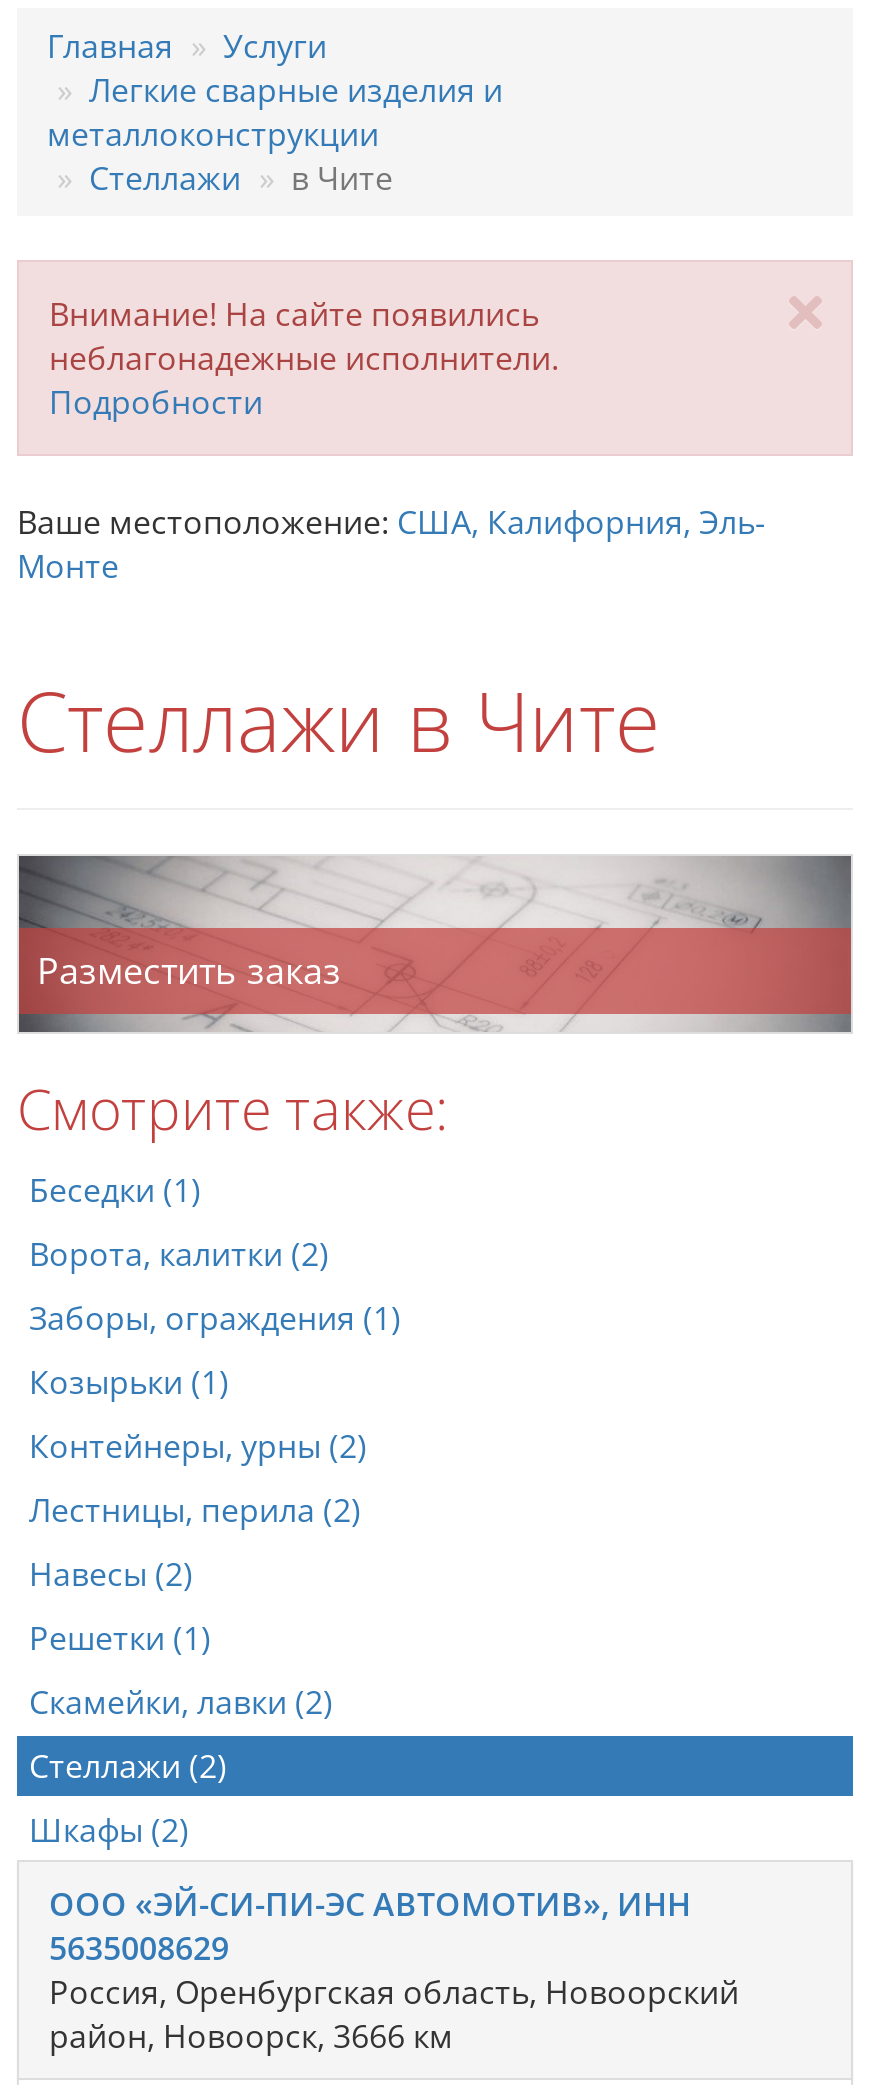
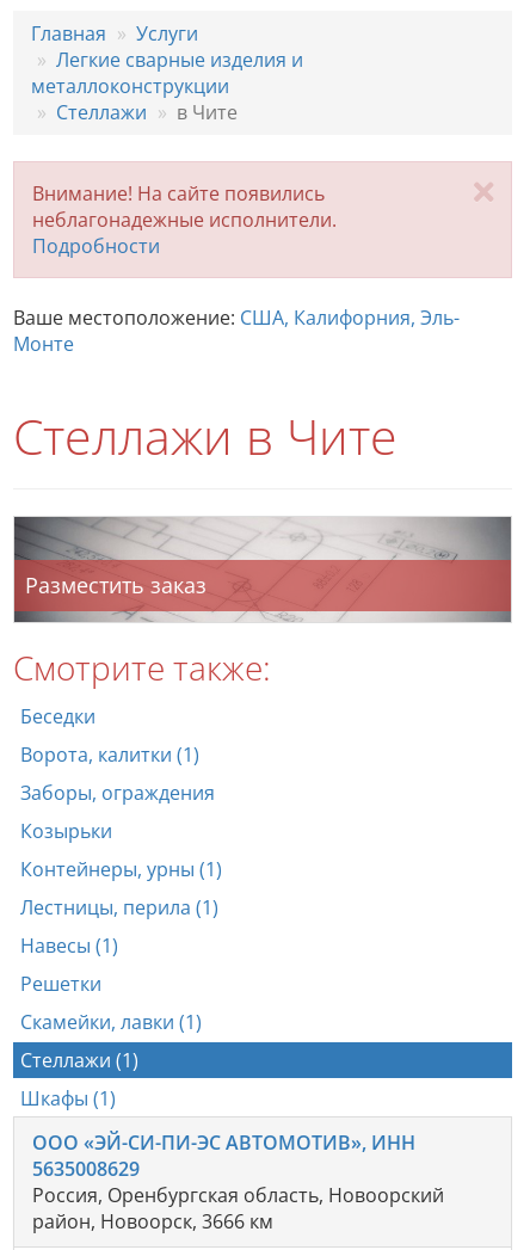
[29,1167,201,1211] Беседки (1) -> [20,703,95,729] Беседки
[29,1231,329,1275] Ворота, калитки (2) -> [20,741,199,767] Ворота, калитки (1)
[29,1295,401,1339] Заборы, ограждения (1) -> [20,779,215,805] Заборы, ограждения
[29,1359,229,1403] Козырьки (1) -> [20,817,112,844] Козырьки
[29,1423,367,1467] Контейнеры, урны (2) -> [20,856,222,882] Контейнеры, урны (1)
[29,1487,361,1531] Лестницы, перила (2) -> [20,894,218,920] Лестницы, перила (1)
[29,1551,193,1595] Навесы (2) -> [20,932,118,958] Навесы (1)
[29,1615,211,1659] Решетки (1) -> [20,970,101,996] Решетки
[29,1679,333,1723] Скамейки, лавки (2) -> [20,1008,202,1035] Скамейки, лавки (1)
[29,1743,227,1787] Стеллажи (2) -> [20,1047,138,1073] Стеллажи (1)
[29,1807,189,1851] Шкафы (2) -> [20,1085,116,1111] Шкафы (1)

